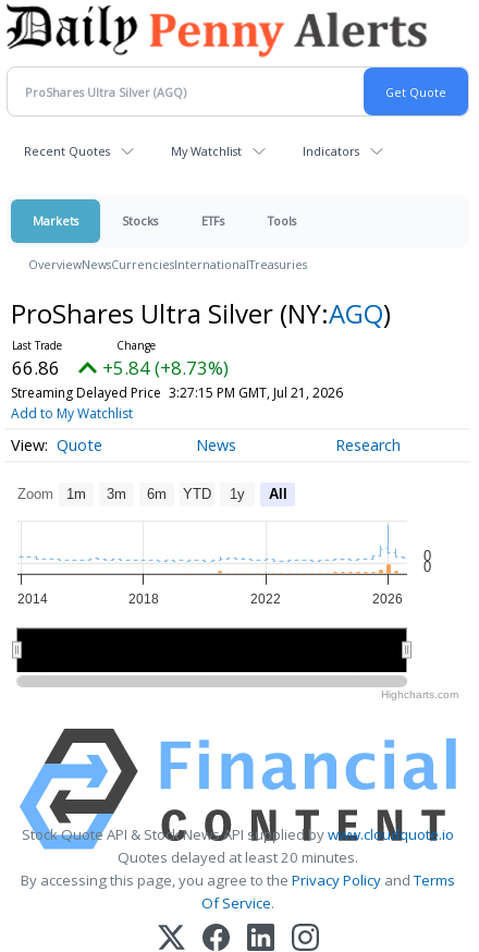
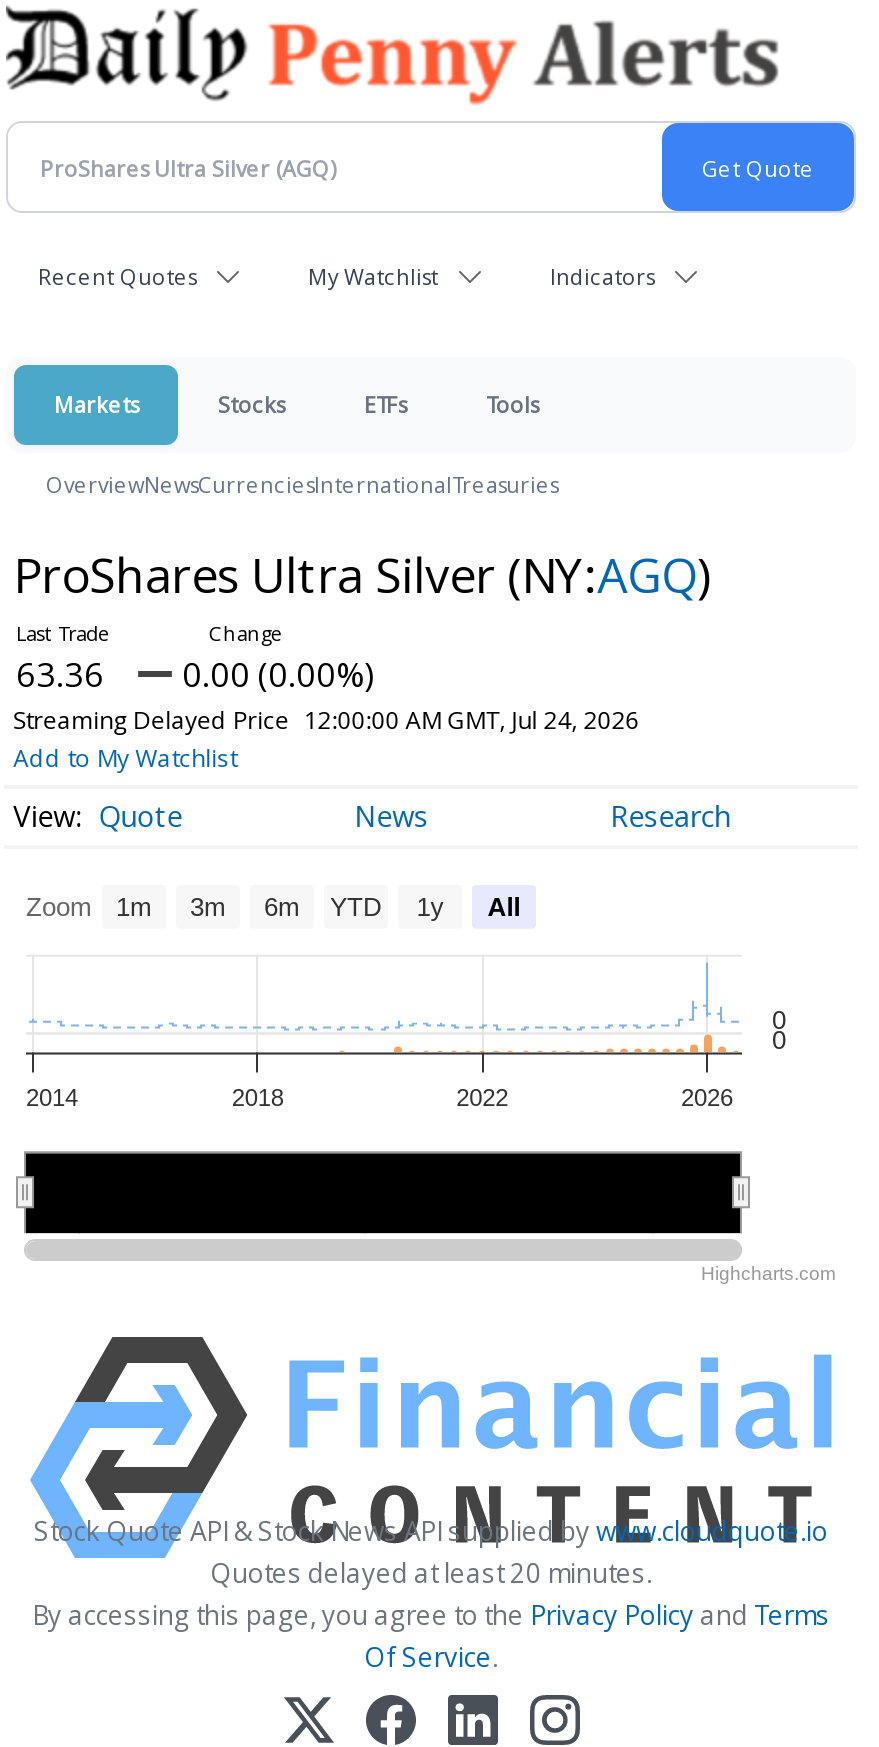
[12,355,60,380] 66.86 -> [16,651,104,697] 63.36
[102,355,229,380] +5.84 (+8.73%) -> [182,651,374,697] 0.00 (0.00%)
[10,383,343,402] Streaming Delayed Price 3:27:15 PM GMT, Jul 21, 2026 -> [13,703,640,737] Streaming Delayed Price 12:00:00 AM GMT, Jul 24, 2026

